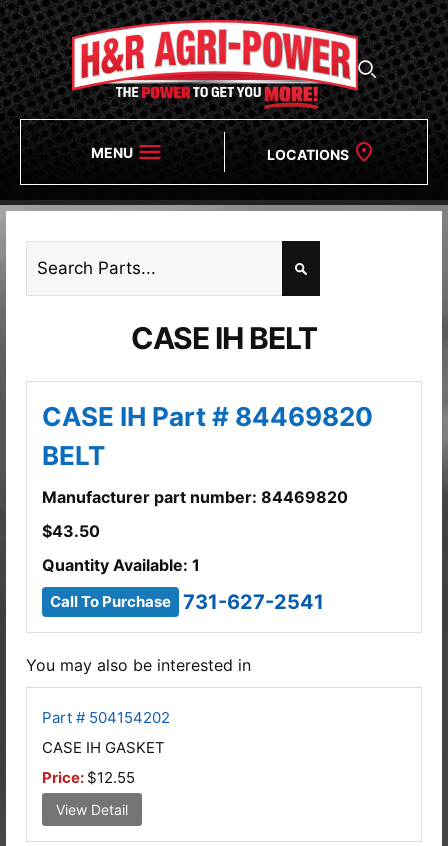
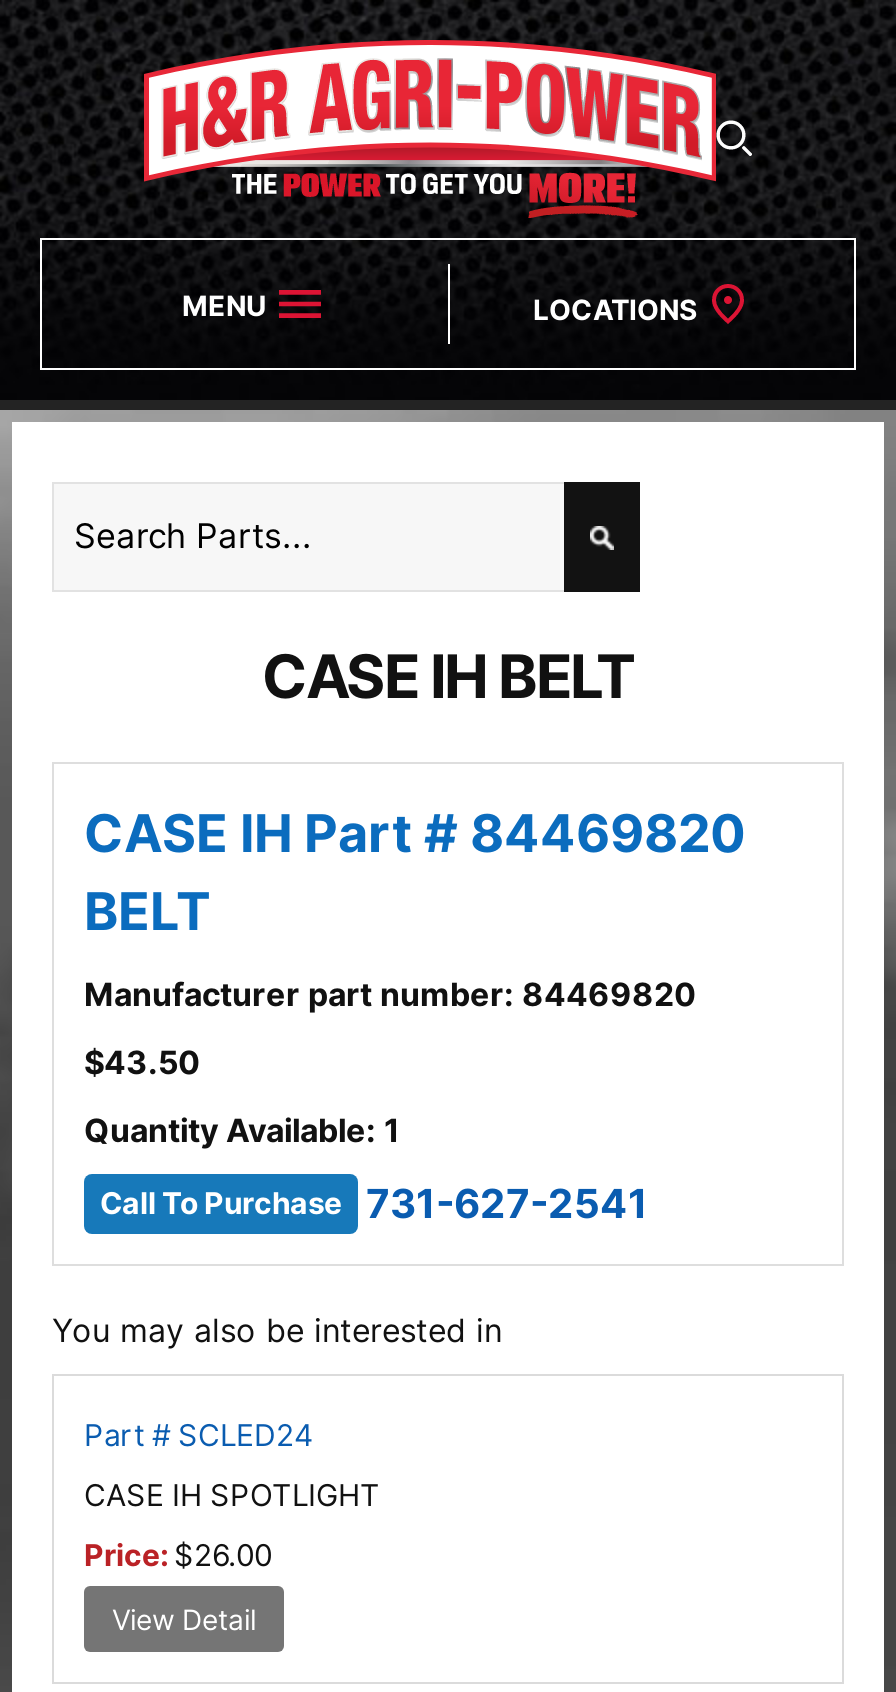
[42,708,170,727] Part # 504154202 -> [84,1416,314,1454] Part # SCLED24
[42,738,165,757] CASE IH GASKET -> [84,1476,380,1514] CASE IH SPOTLIGHT
[42,768,135,787] Price: $12.55 -> [84,1536,272,1574] Price: $26.00

